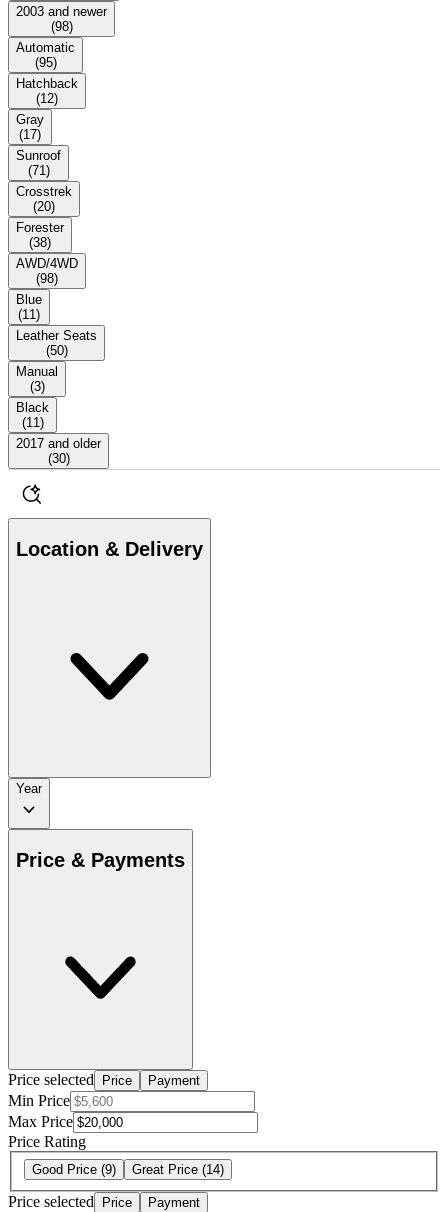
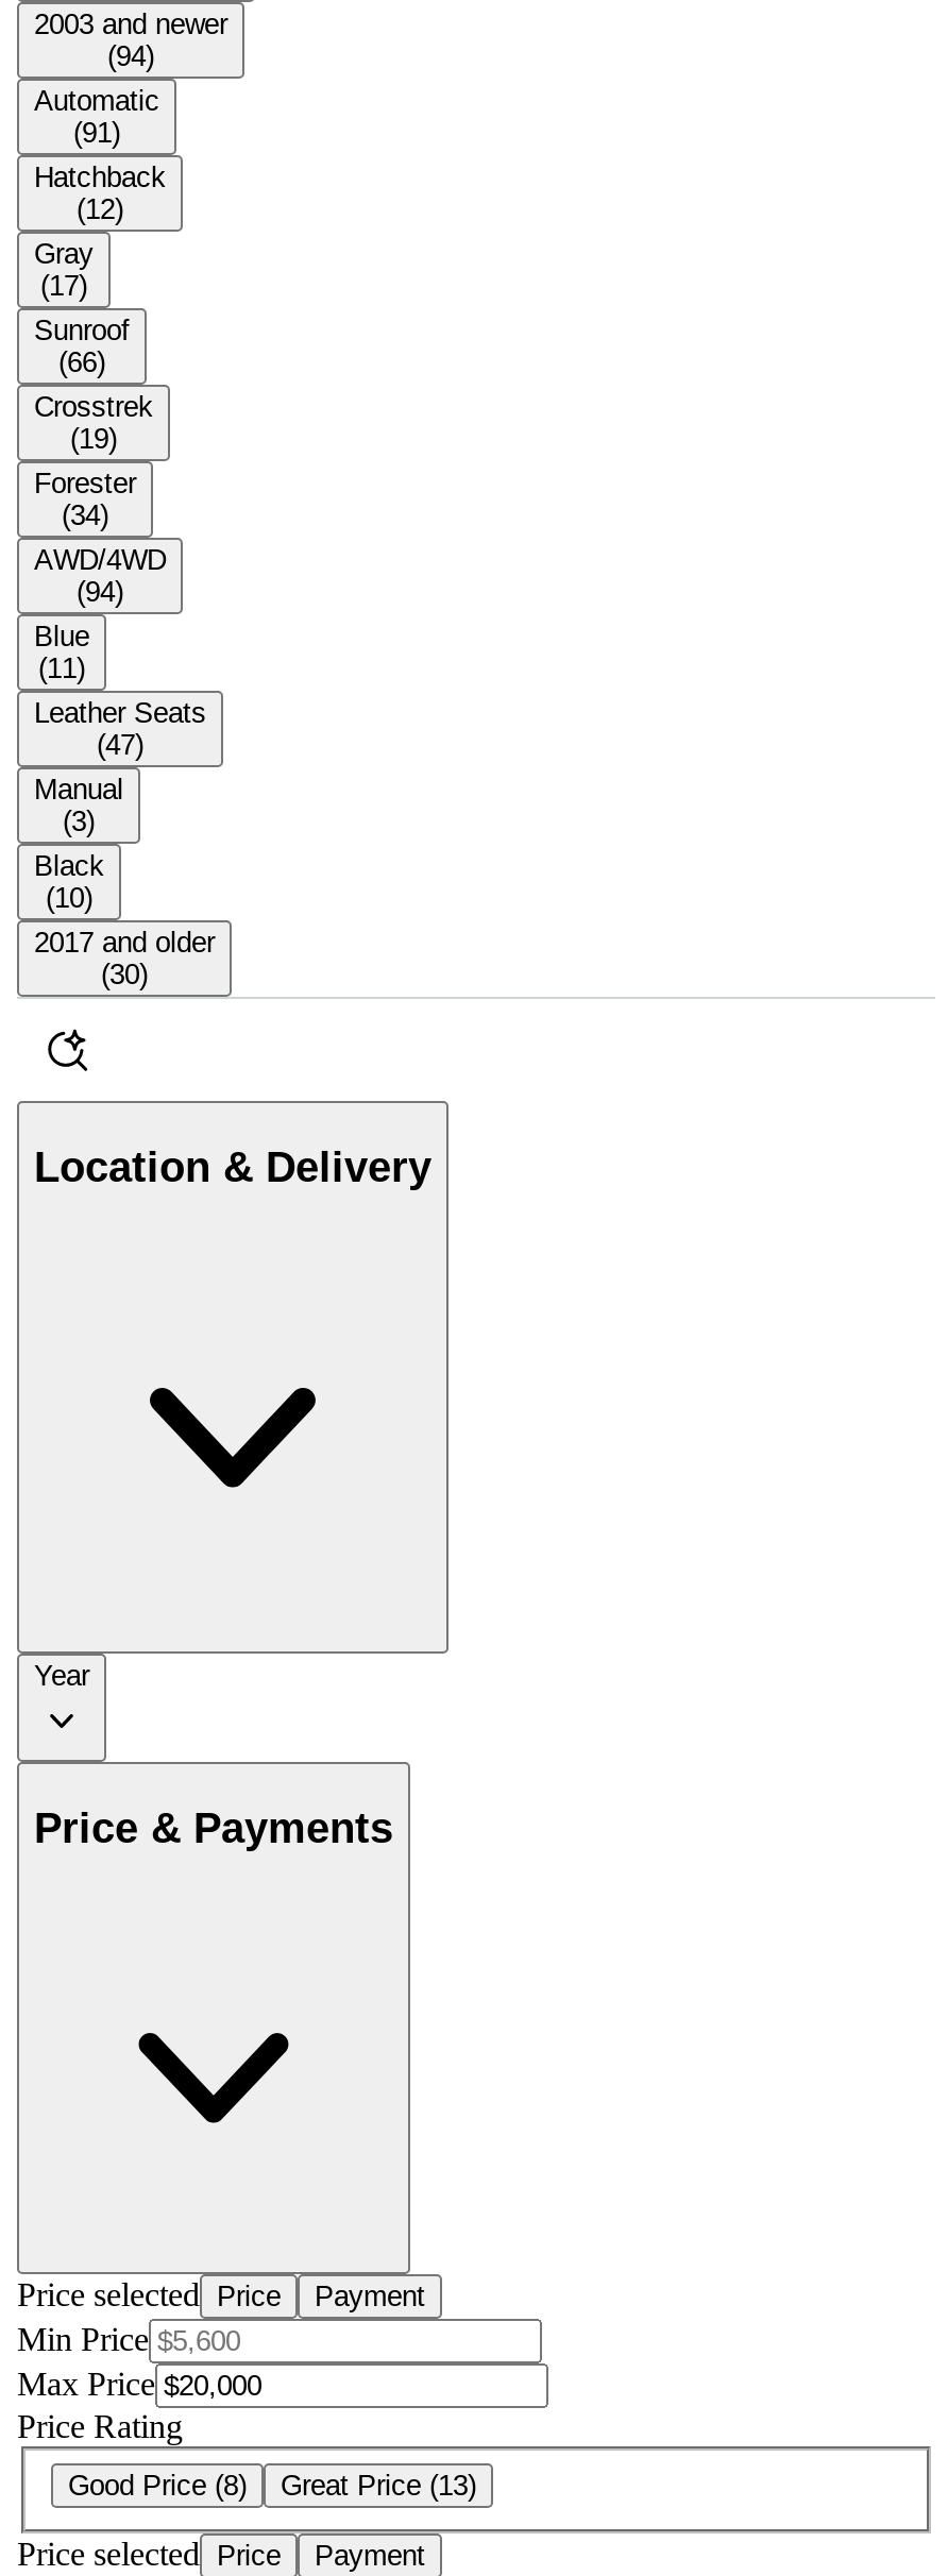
[50,19,72,34] (98) -> [107,40,154,72] (94)
[34,55,56,70] (95) -> [73,117,120,149] (91)
[27,163,49,178] (71) -> [58,346,105,378] (66)
[33,199,55,214] (20) -> [70,423,117,455] (19)
[29,235,51,250] (38) -> [62,499,108,531] (34)
[36,271,58,286] (98) -> [77,576,123,608] (94)
[45,343,67,358] (50) -> [97,729,143,761] (47)
[21,415,43,430] (11) -> [46,882,92,914] (10)
[32,1162,116,1177] Good Price (9) -> [68,2469,247,2501] Good Price (8)
[132,1162,224,1177] Great Price (14) -> [281,2469,476,2501] Great Price (13)

